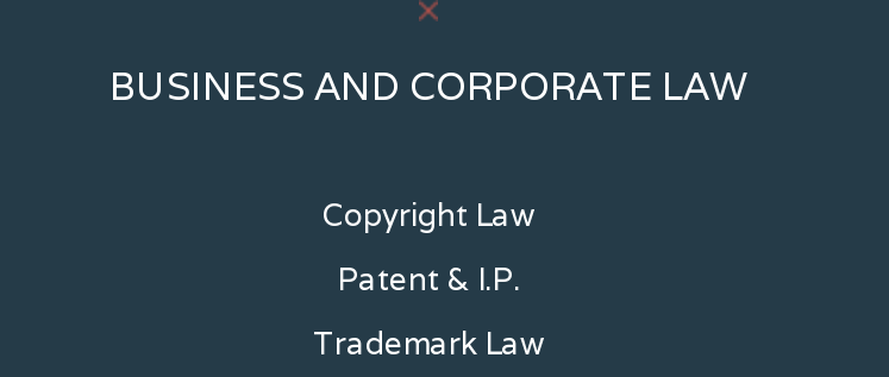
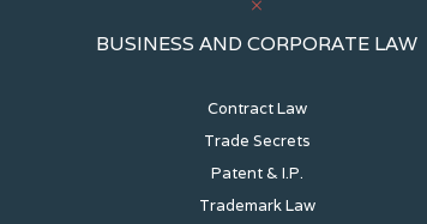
[323,195,534,235] Copyright Law -> [203,98,310,151] Contract Law | Trade Secrets

